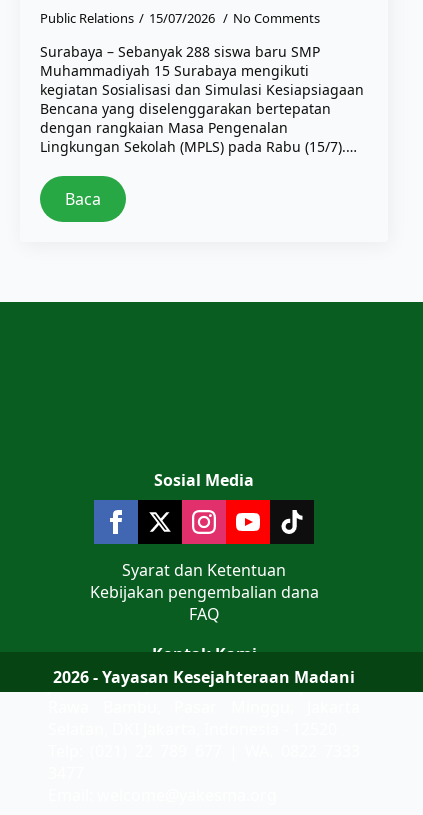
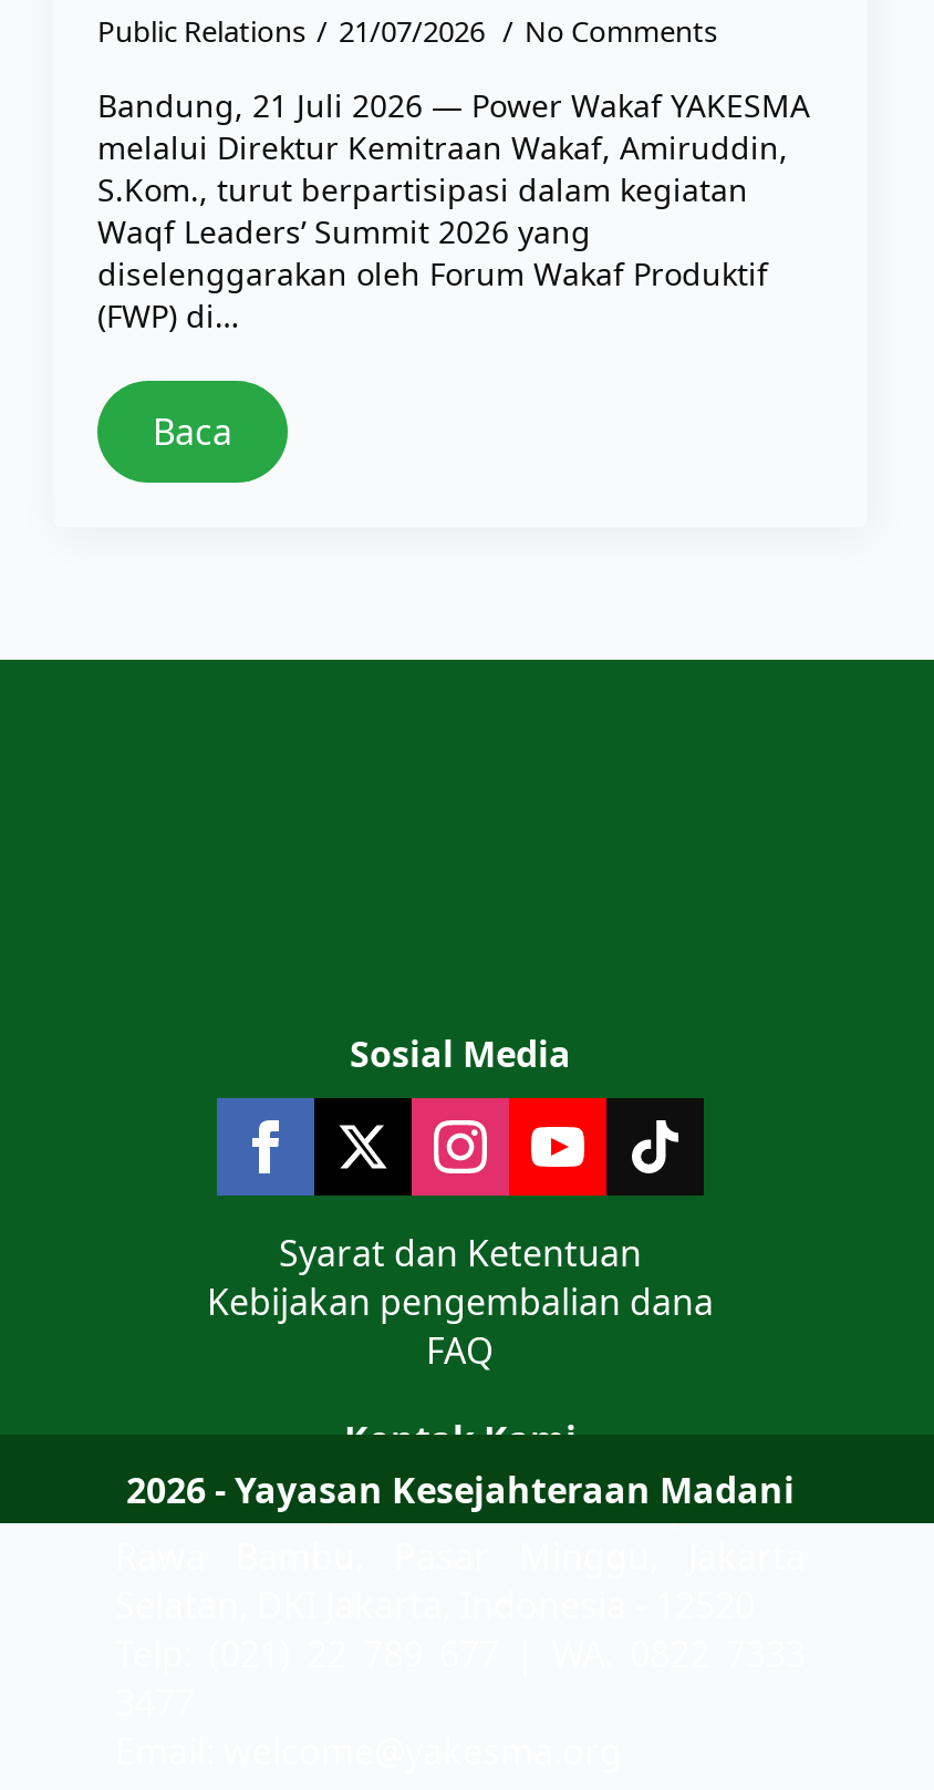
[40,9,320,27] Public Relations 15/07/2026 No Comments -> [97,11,717,51] Public Relations 21/07/2026 No Comments
[40,42,364,156] Surabaya – Sebanyak 288 siswa baru SMP | Muhammadiyah 15 Surabaya mengikuti | kegiatan Sosialisasi dan Simulasi Kesiapsiagaan | Bencana yang diselenggarakan bertepatan | dengan rangkaian Masa Pengenalan | Lingkungan Sekolah (MPLS) pada Rabu (15/7).… -> [97,84,810,336] Bandung, 21 Juli 2026 — Power Wakaf YAKESMA | melalui Direktur Kemitraan Wakaf, Amiruddin, | S.Kom., turut berpartisipasi dalam kegiatan | Waqf Leaders’ Summit 2026 yang | diselenggarakan oleh Forum Wakaf Produktif | (FWP) di…

